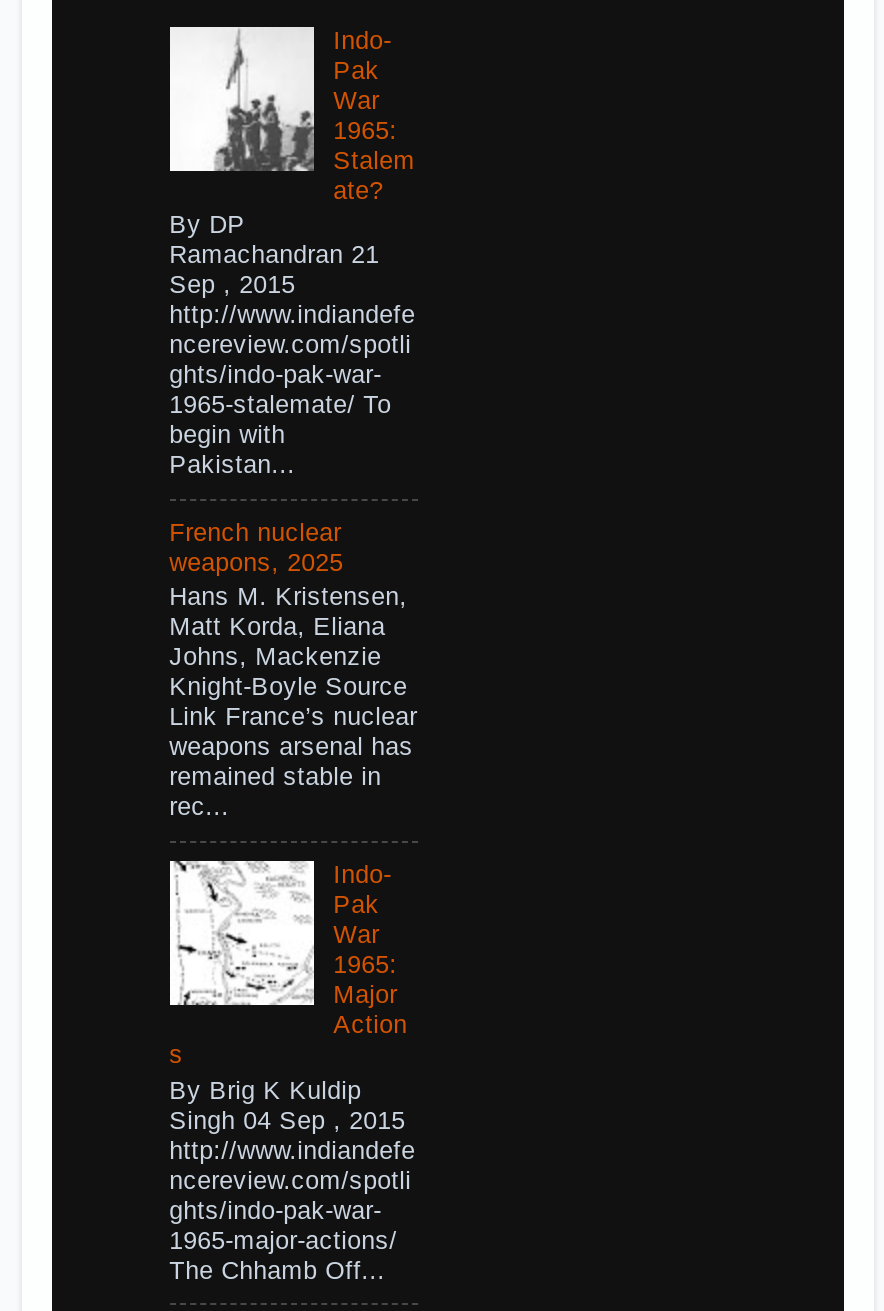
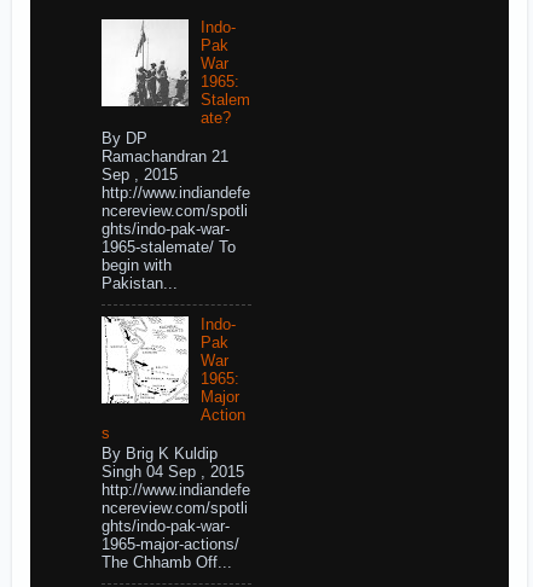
[169,519,417,822] French nuclear | weapons, 2025 | Hans M. Kristensen, | Matt Korda, Eliana | Johns, Mackenzie | Knight-Boyle Source | Link France’s nuclear | weapons arsenal has | remained stable in | rec... -> none

